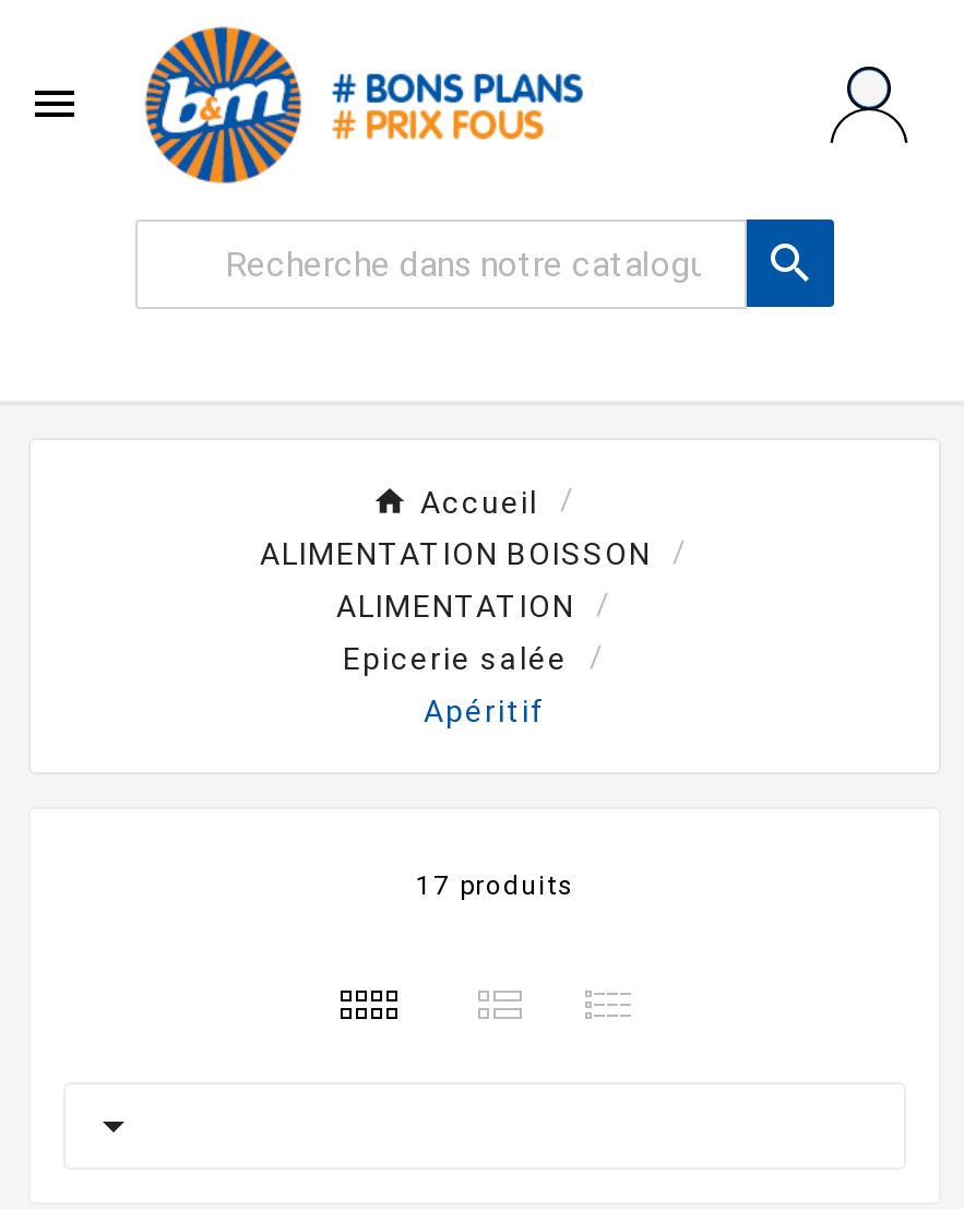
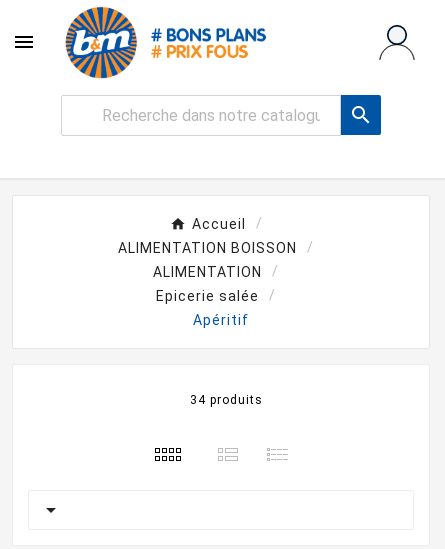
[416,870,575,901] 17 produits -> [189,393,262,407] 34 produits

